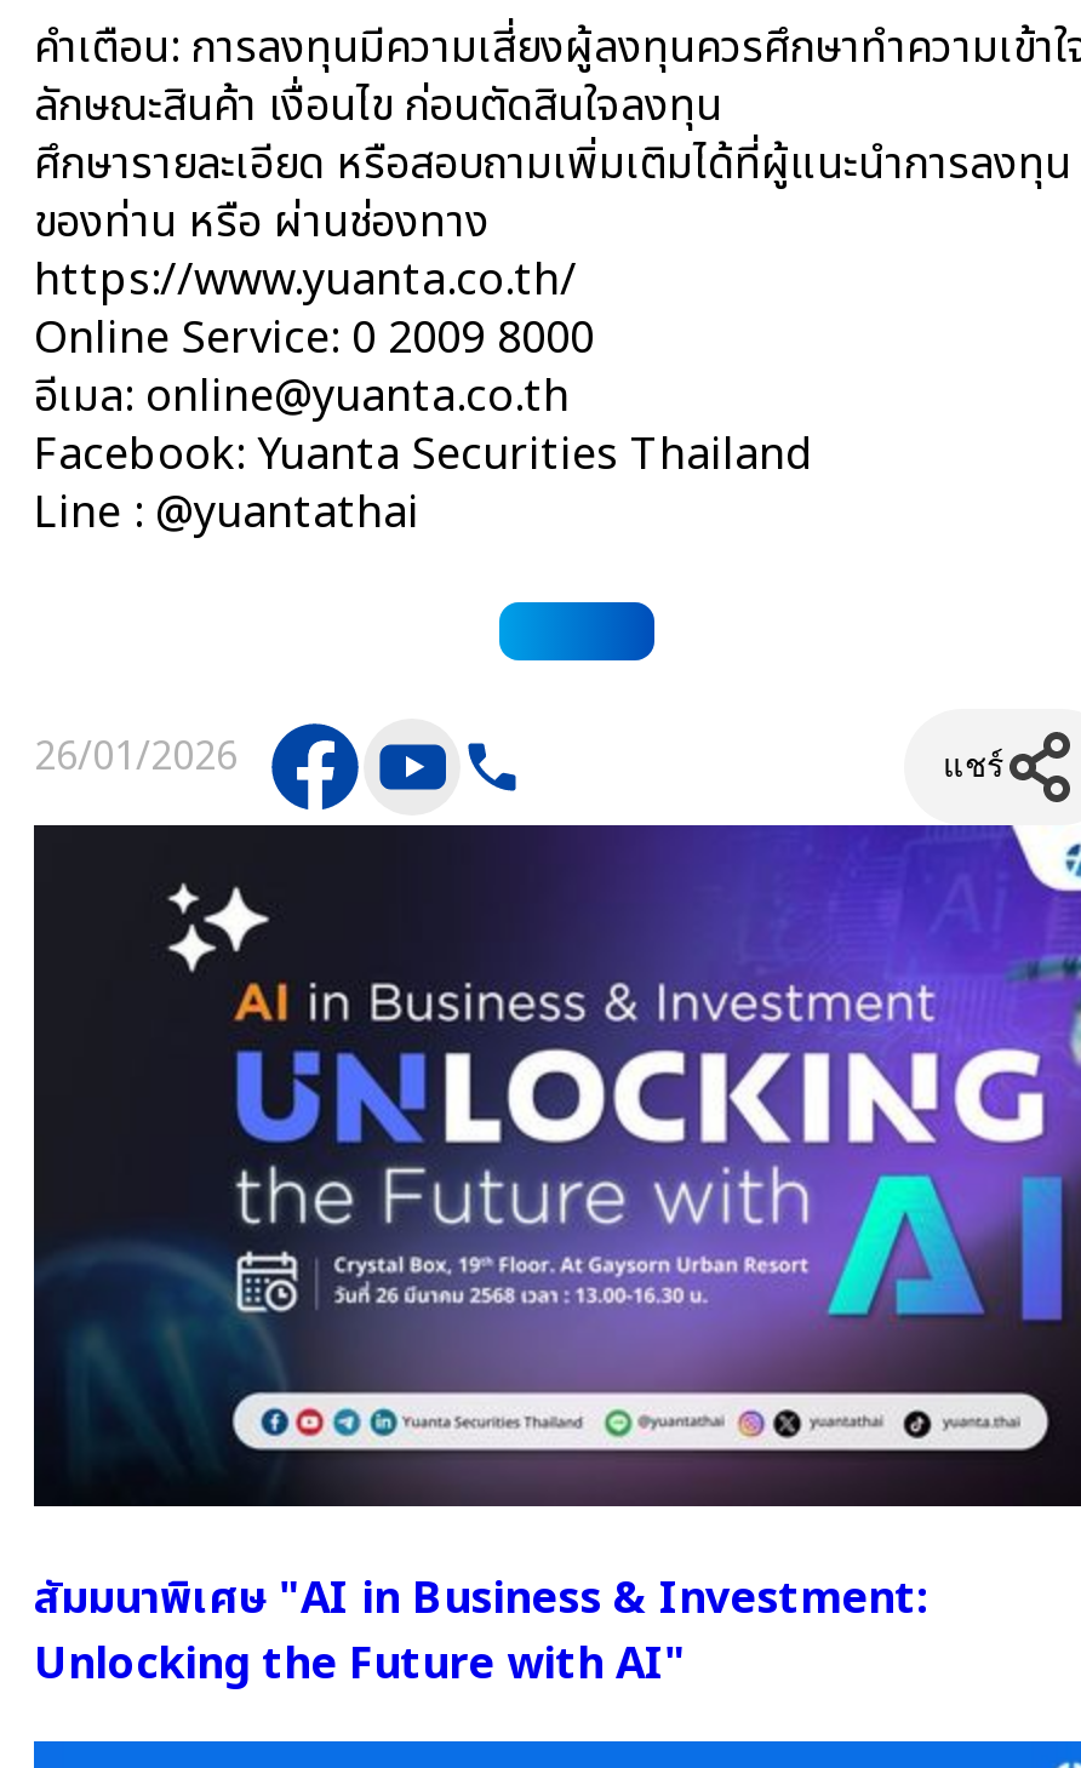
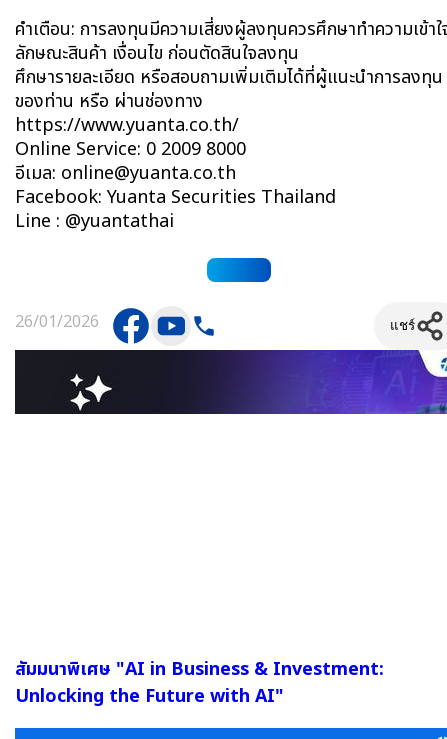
[32,980,1074,1509] [image] -> none

